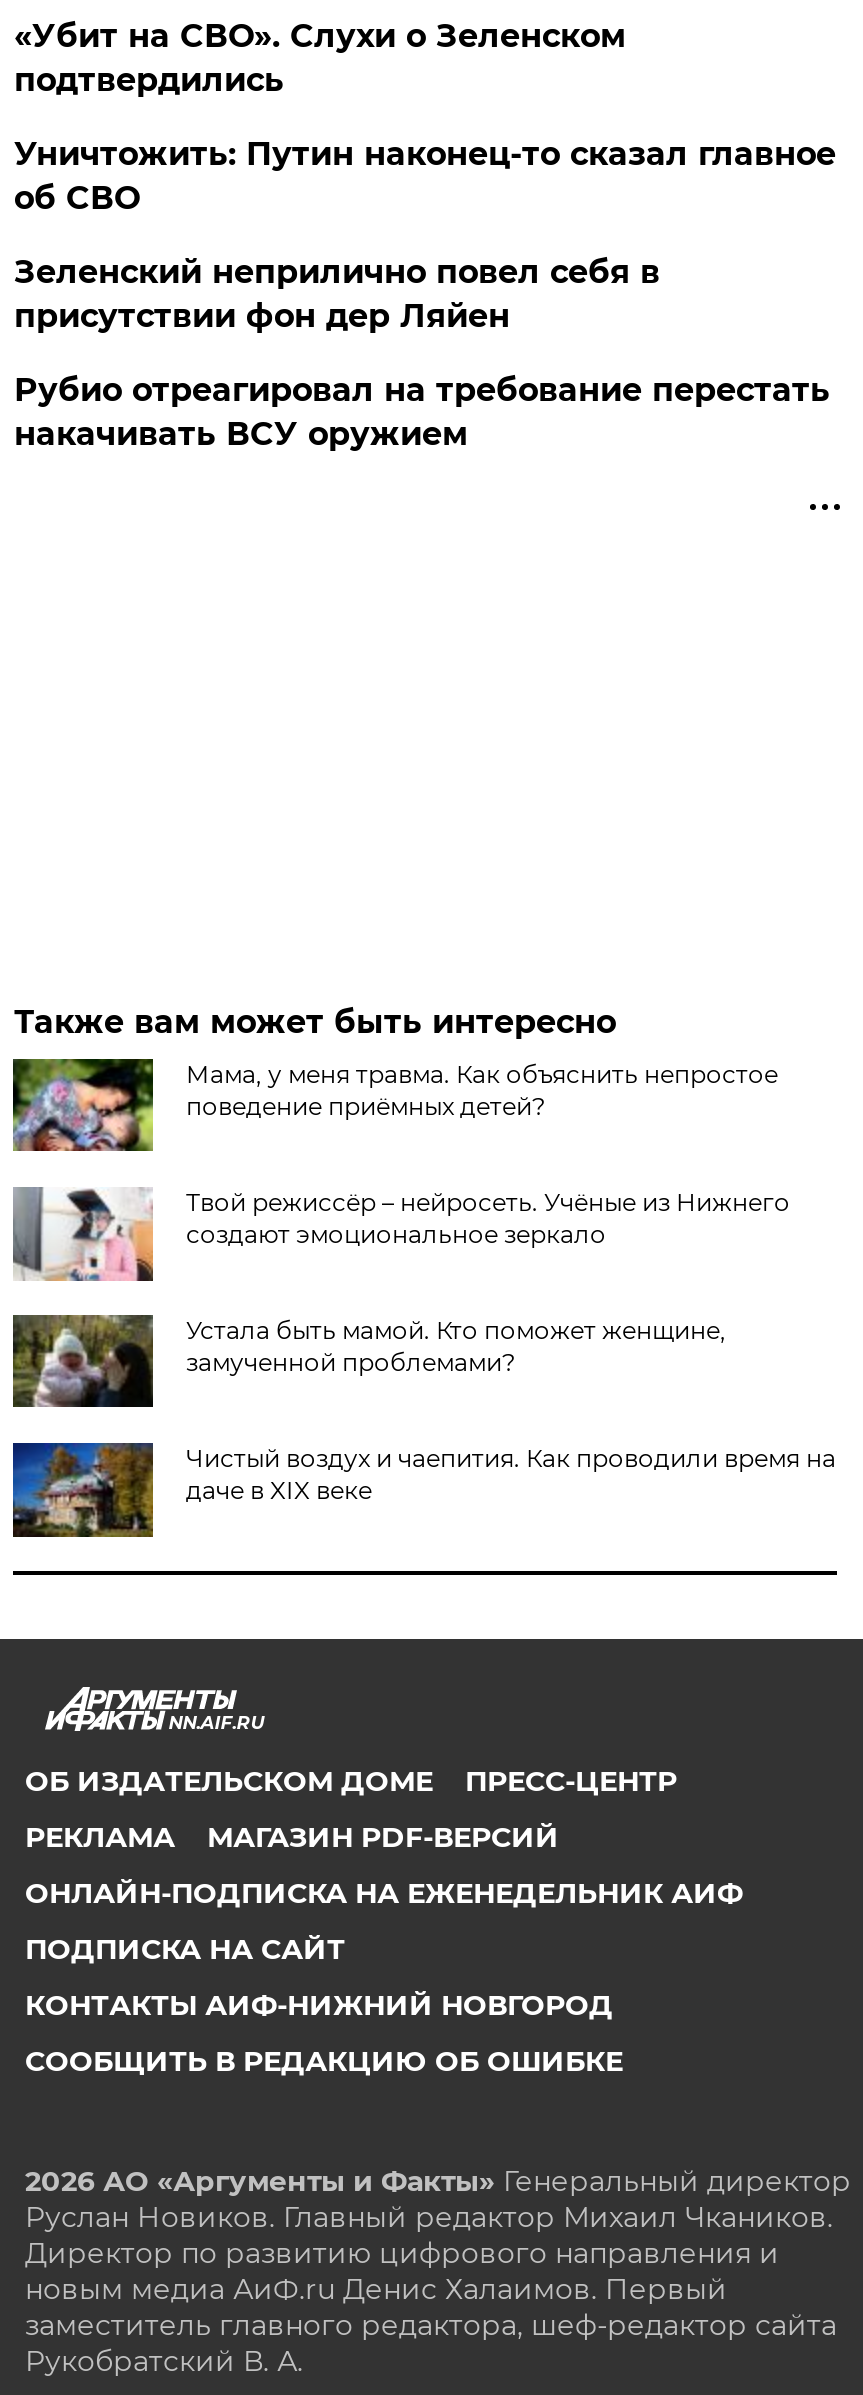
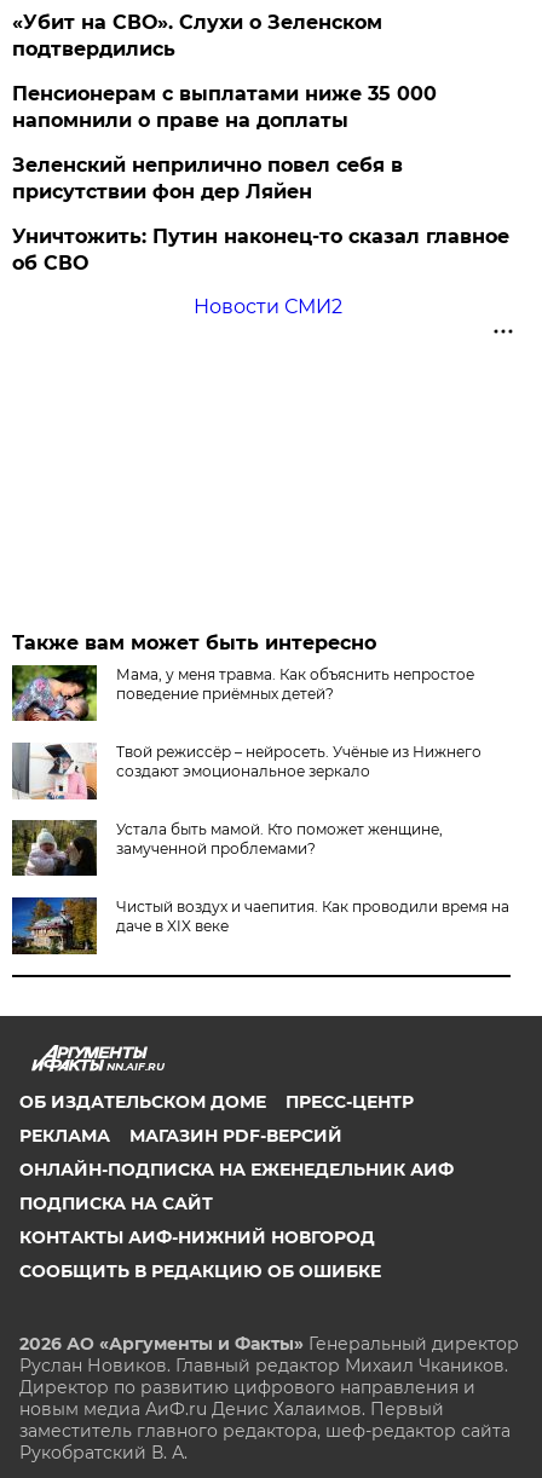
none -> [13,82,437,132] Пенсионерам с выплатами ниже 35 000 | напомнили о праве на доплаты
moved [14,135,836,217] -> [13,225,510,275]: Уничтожить: Путин наконец-то сказал главное | об СВО
[14,371,830,453] Рубио отреагировал на требование перестать | накачивать ВСУ оружием -> [193,295,342,318] Новости СМИ2

